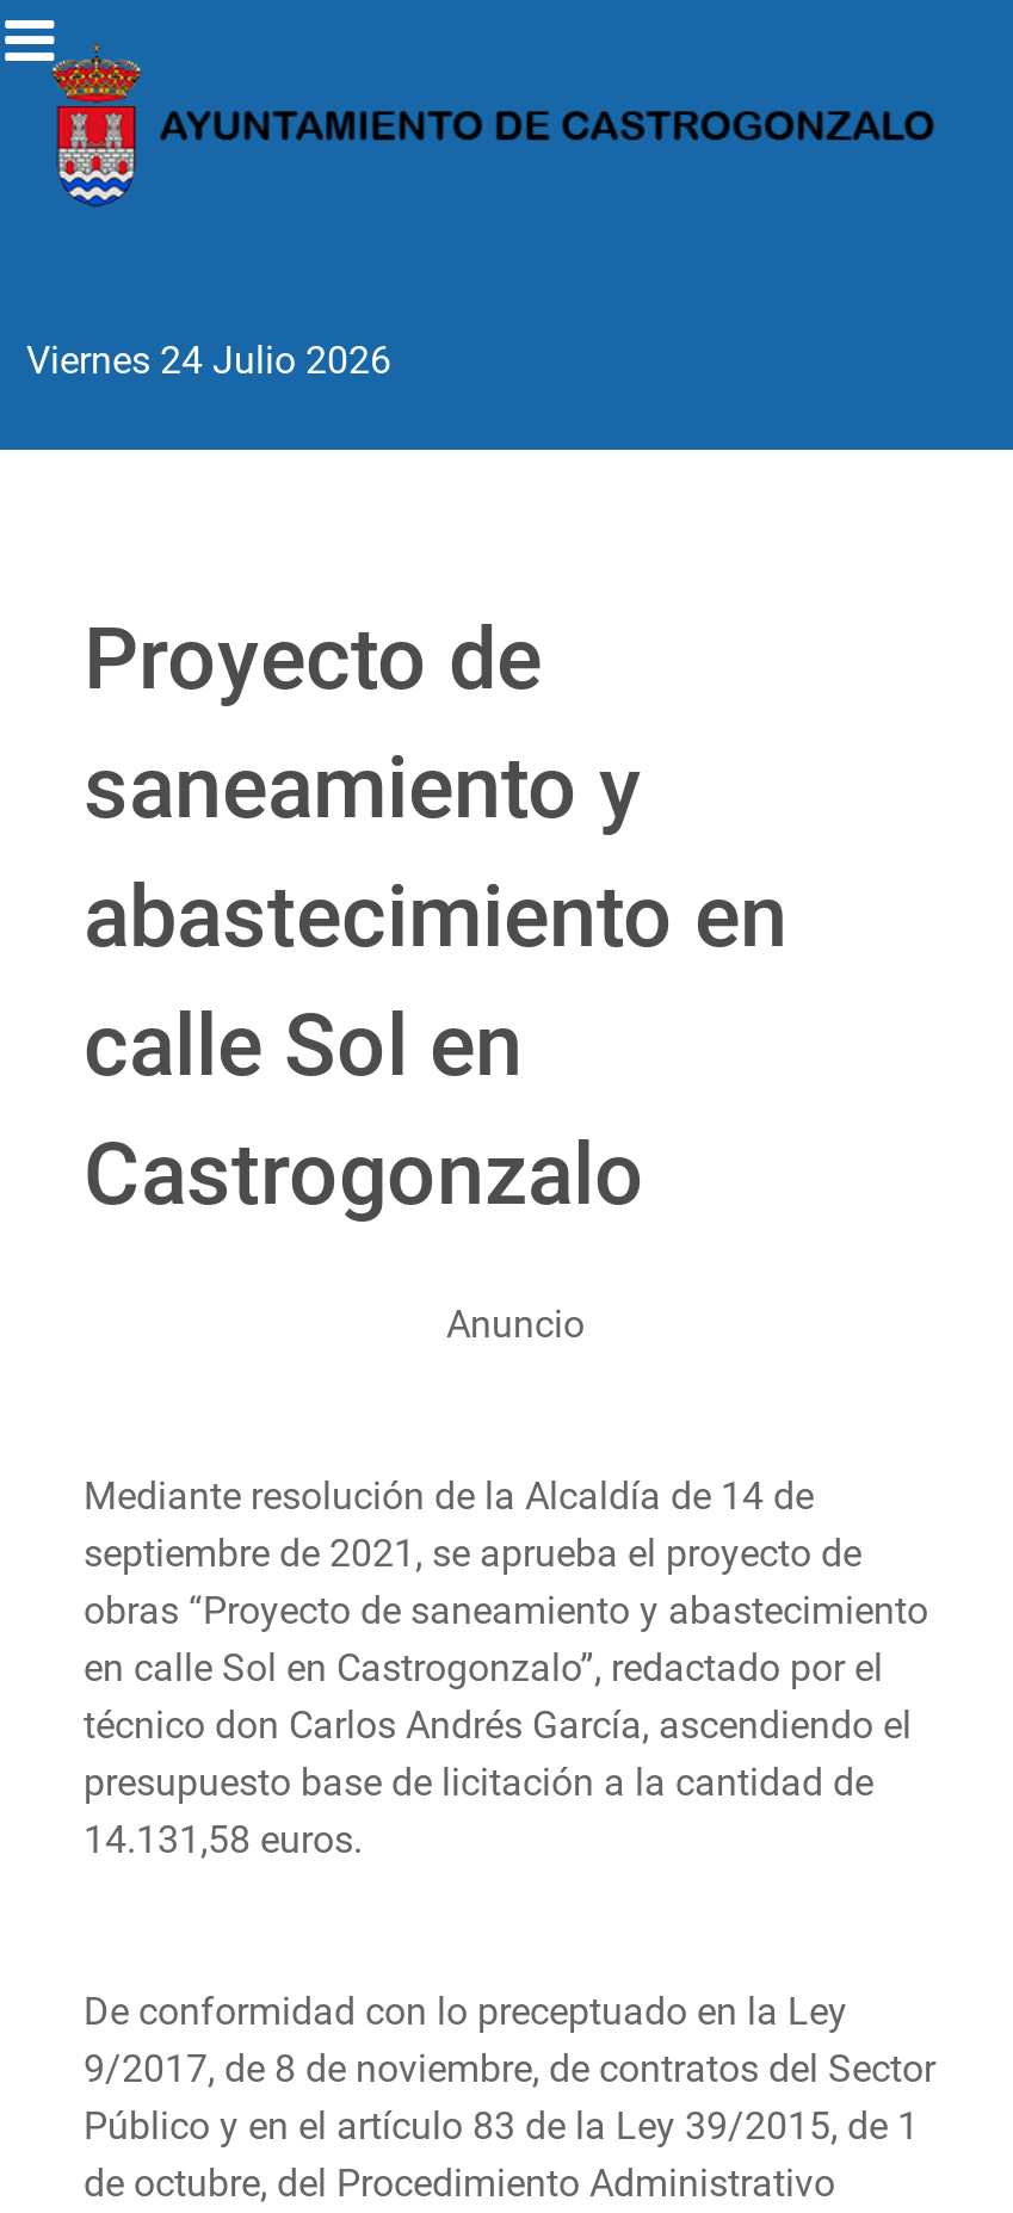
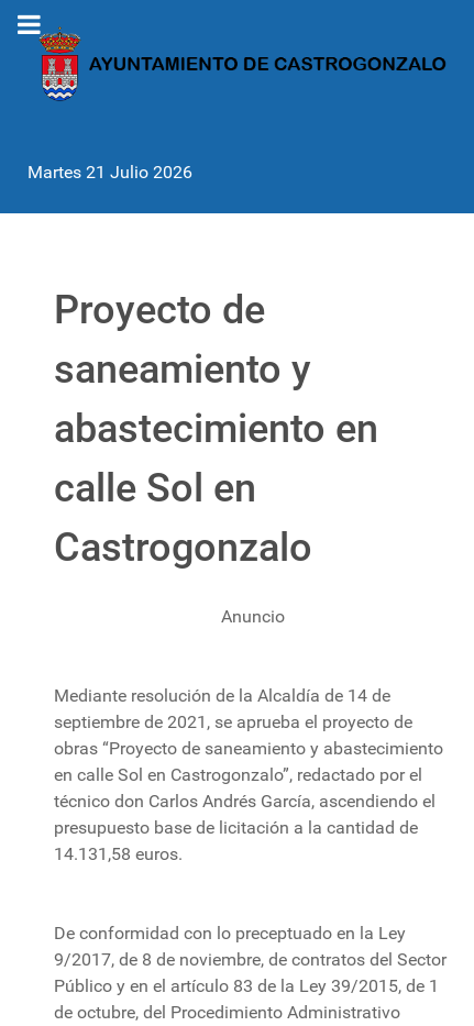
[26,337,391,383] Viernes 24 Julio 2026 -> [27,162,192,182] Martes 21 Julio 2026

